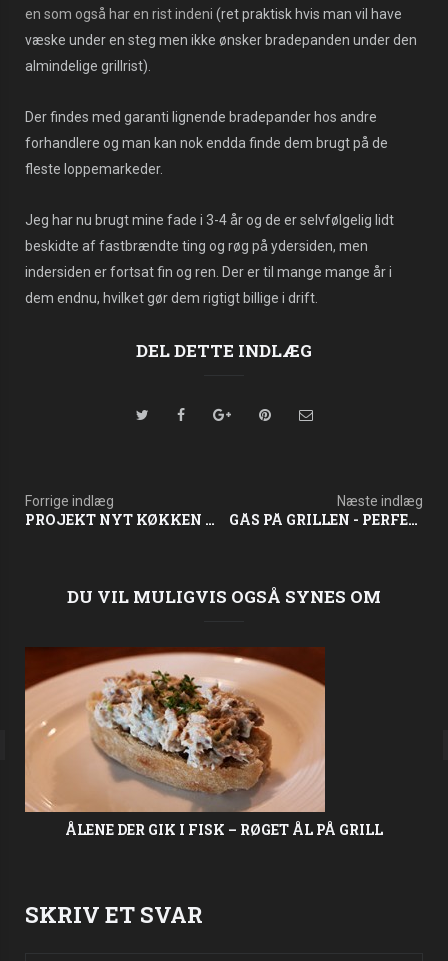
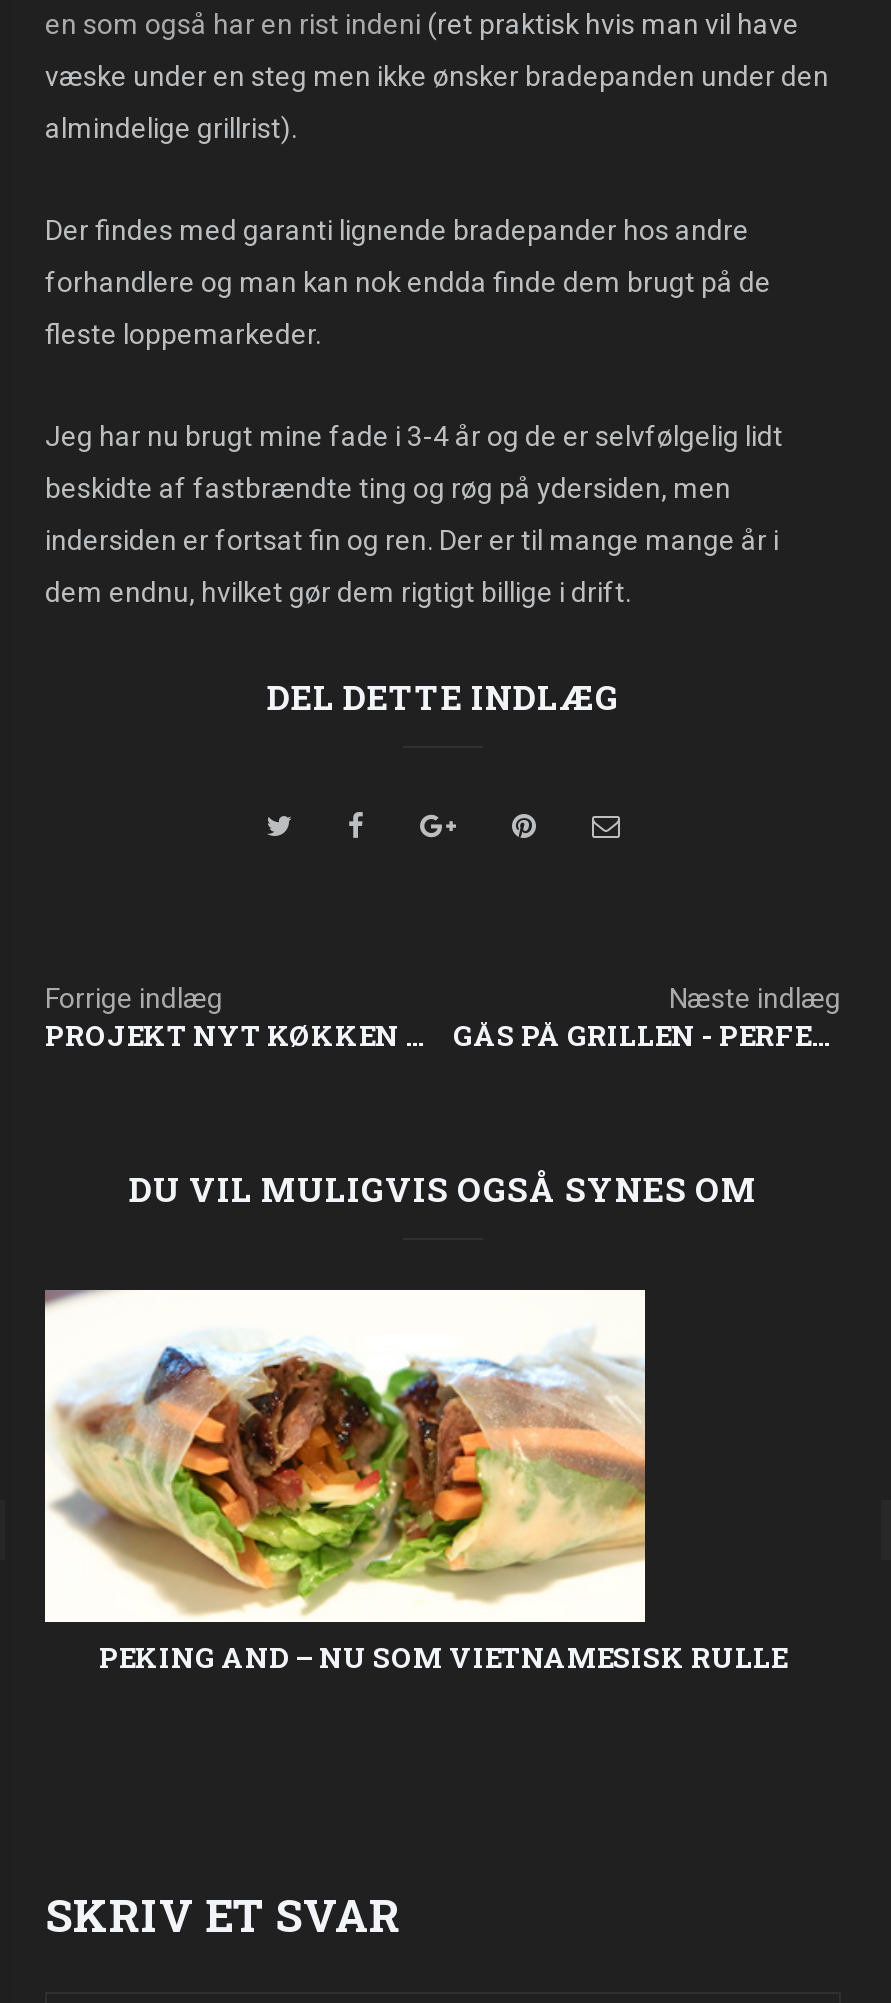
[24,647,383,839] [image] | ÅLENE DER GIK I FISK – RØGET ÅL PÅ GRILL -> [43,1288,787,1675] [image] | PEKING AND – NU SOM VIETNAMESISK RULLE

